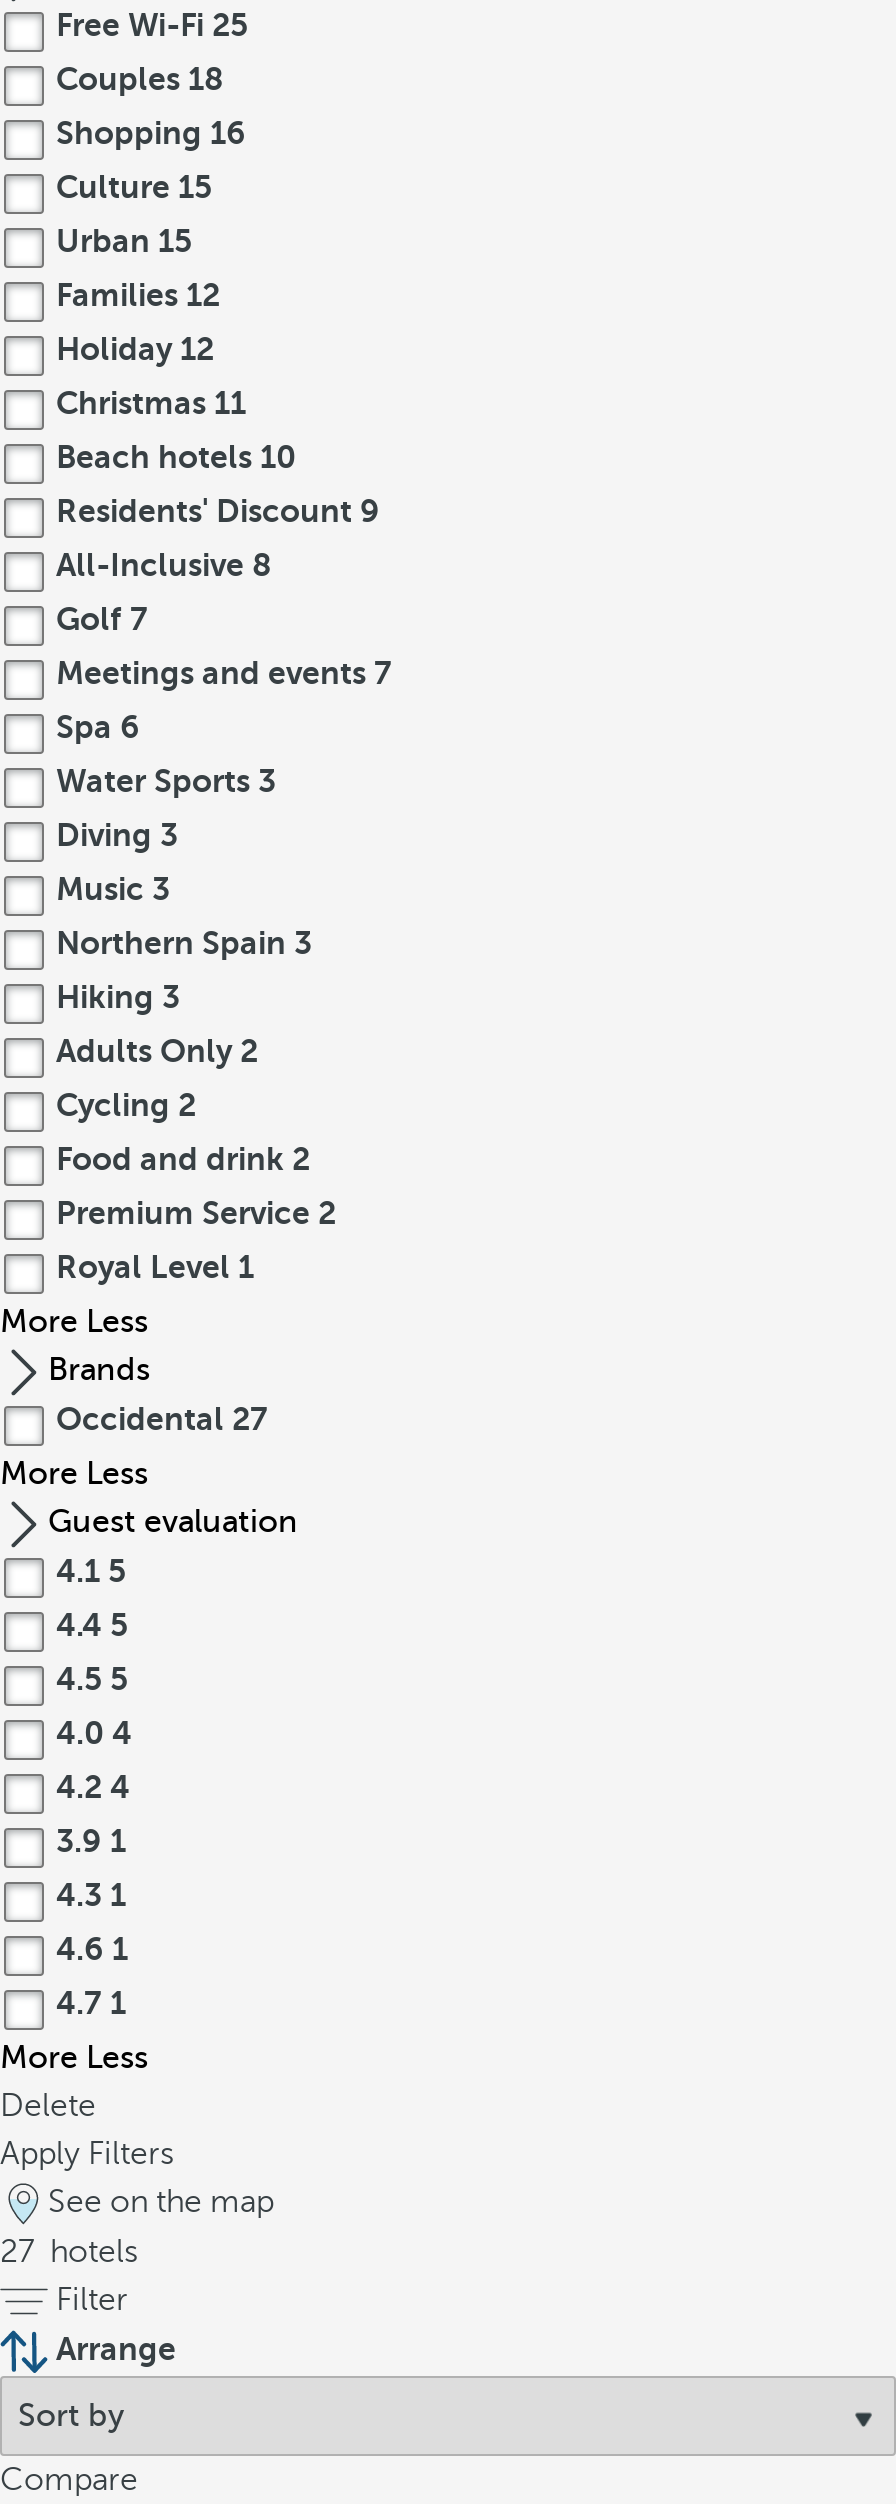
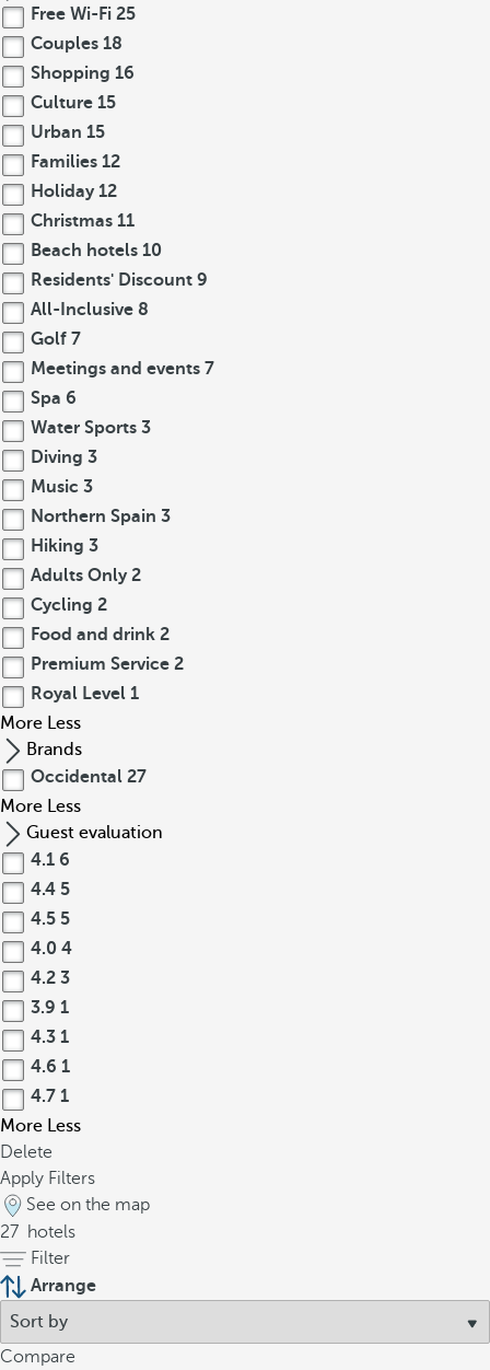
[48,1554,126,1590] 4.1 5 -> [26,850,70,870] 4.1 6
[48,1770,130,1806] 4.2 4 -> [26,968,70,988] 4.2 3

